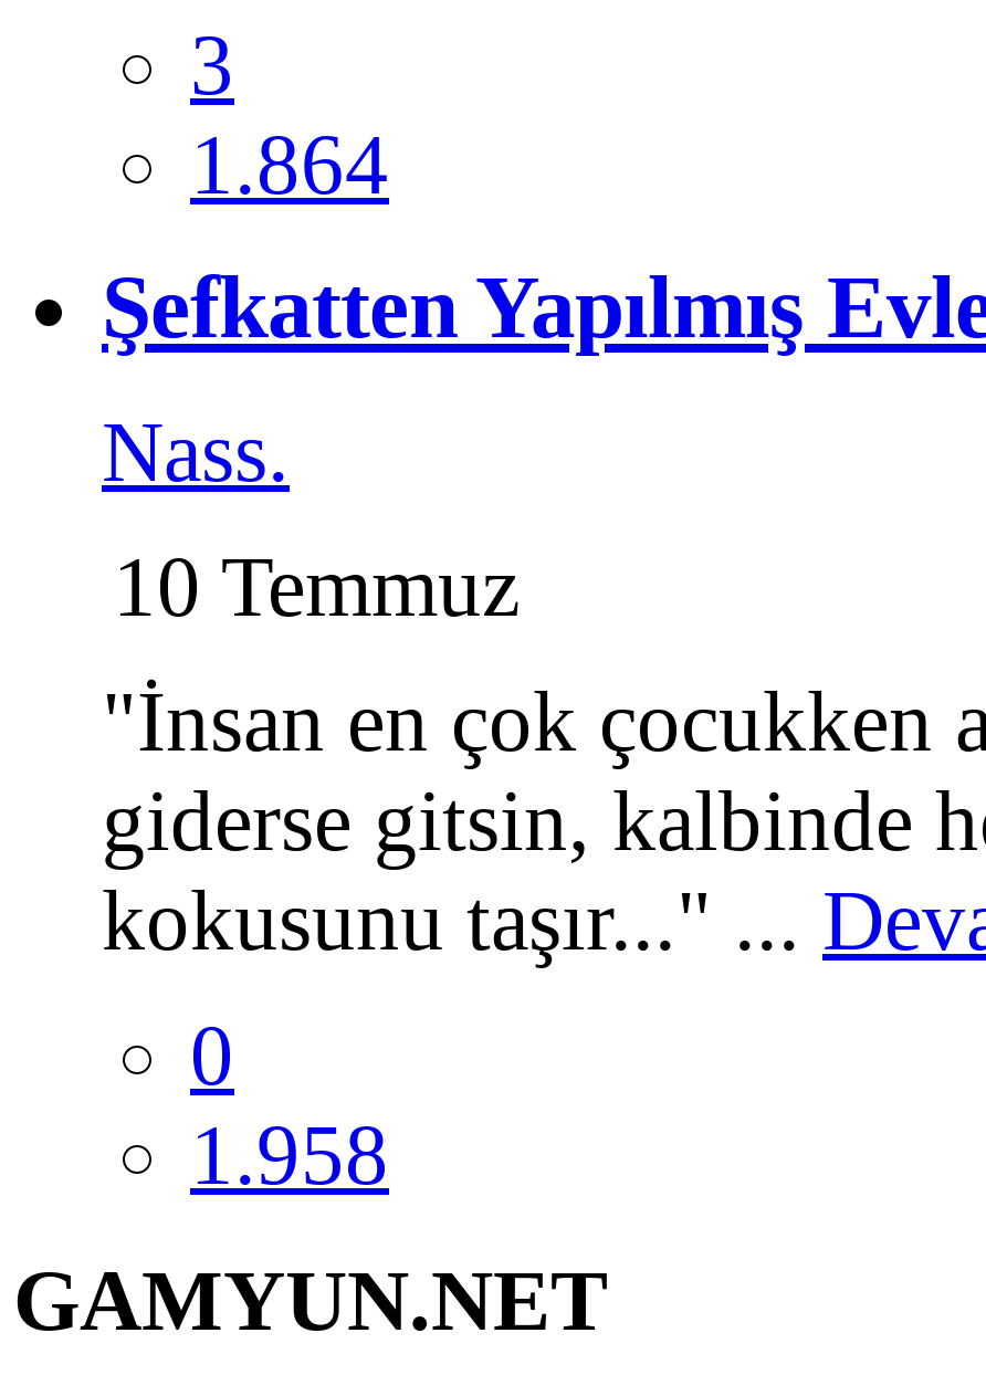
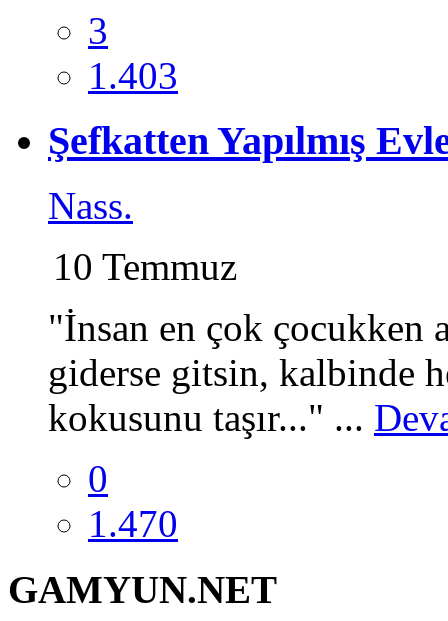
[190,117,389,212] 1.864 -> [88,54,178,97] 1.403
[190,1106,389,1201] 1.958 -> [88,502,178,545] 1.470

